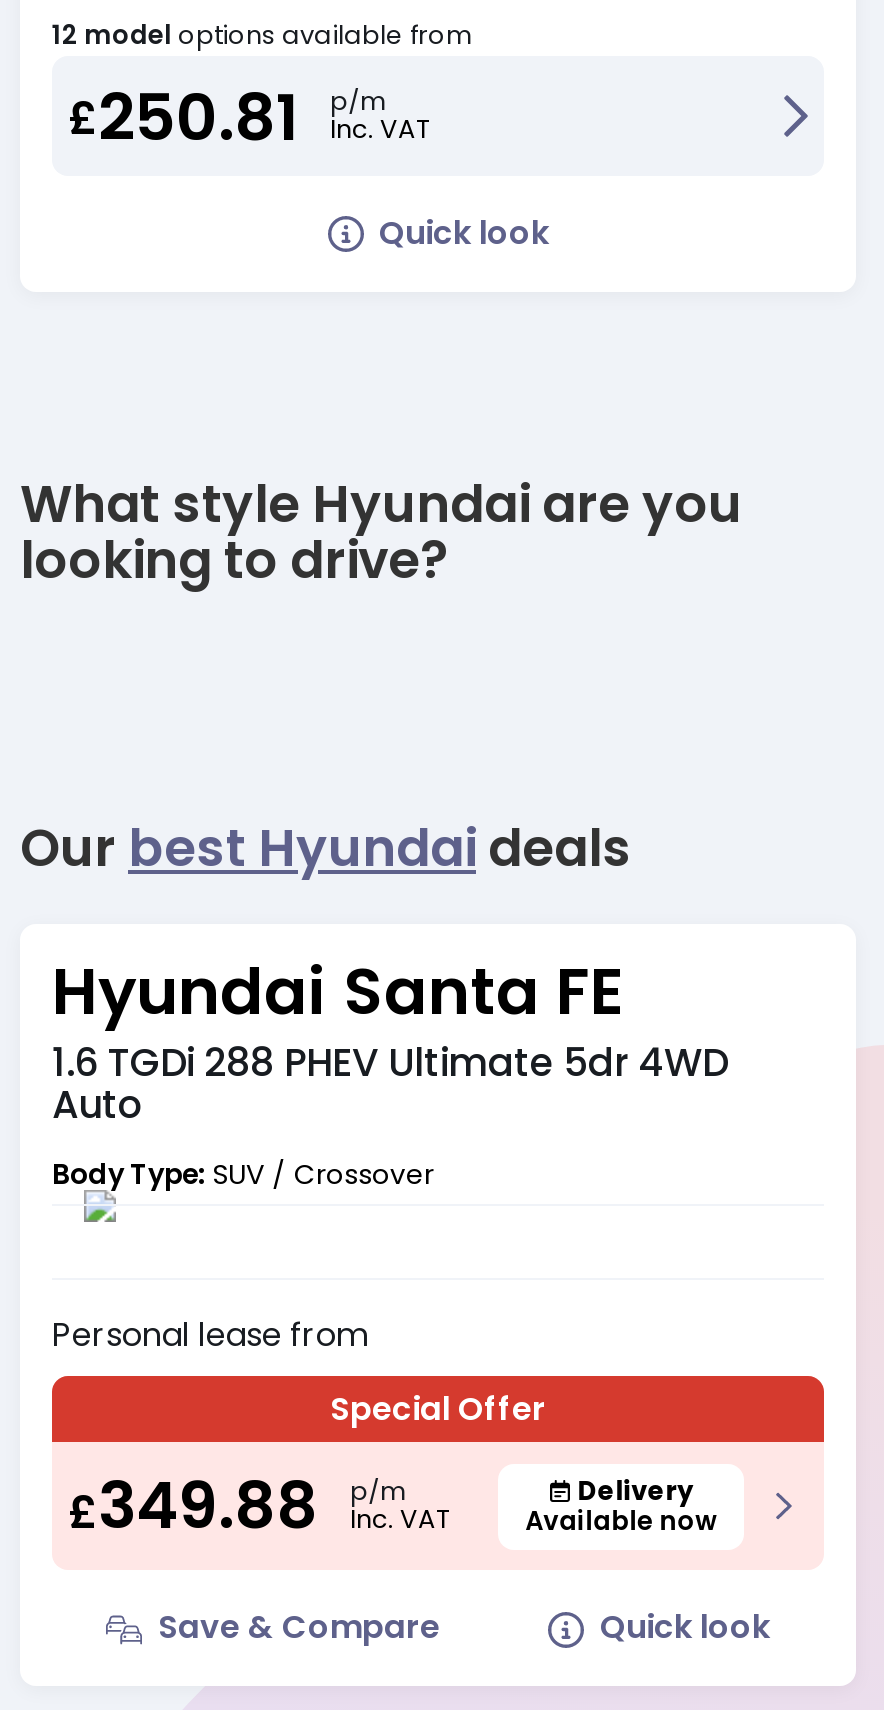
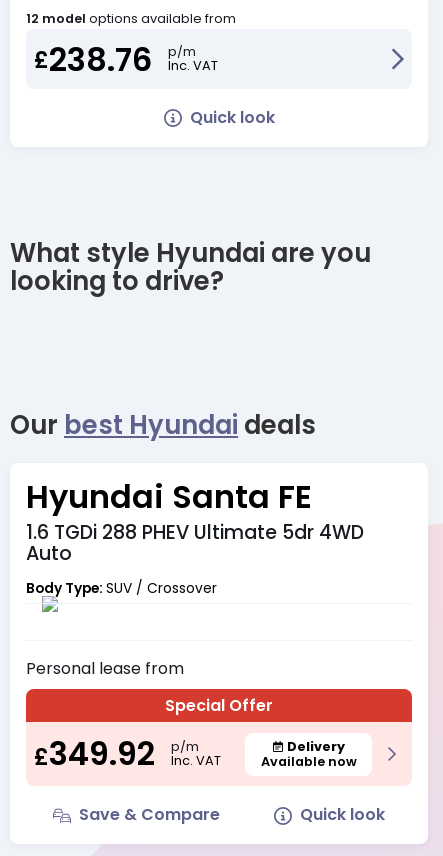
[68,73,430,163] £250.81 p/m Inc. VAT -> [34,37,218,82] £238.76 p/m Inc. VAT
[68,1461,450,1551] £349.88 p/m Inc. VAT -> [34,731,221,776] £349.92 p/m Inc. VAT

